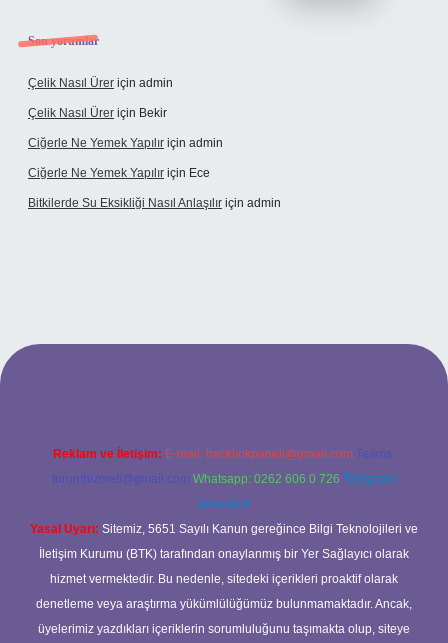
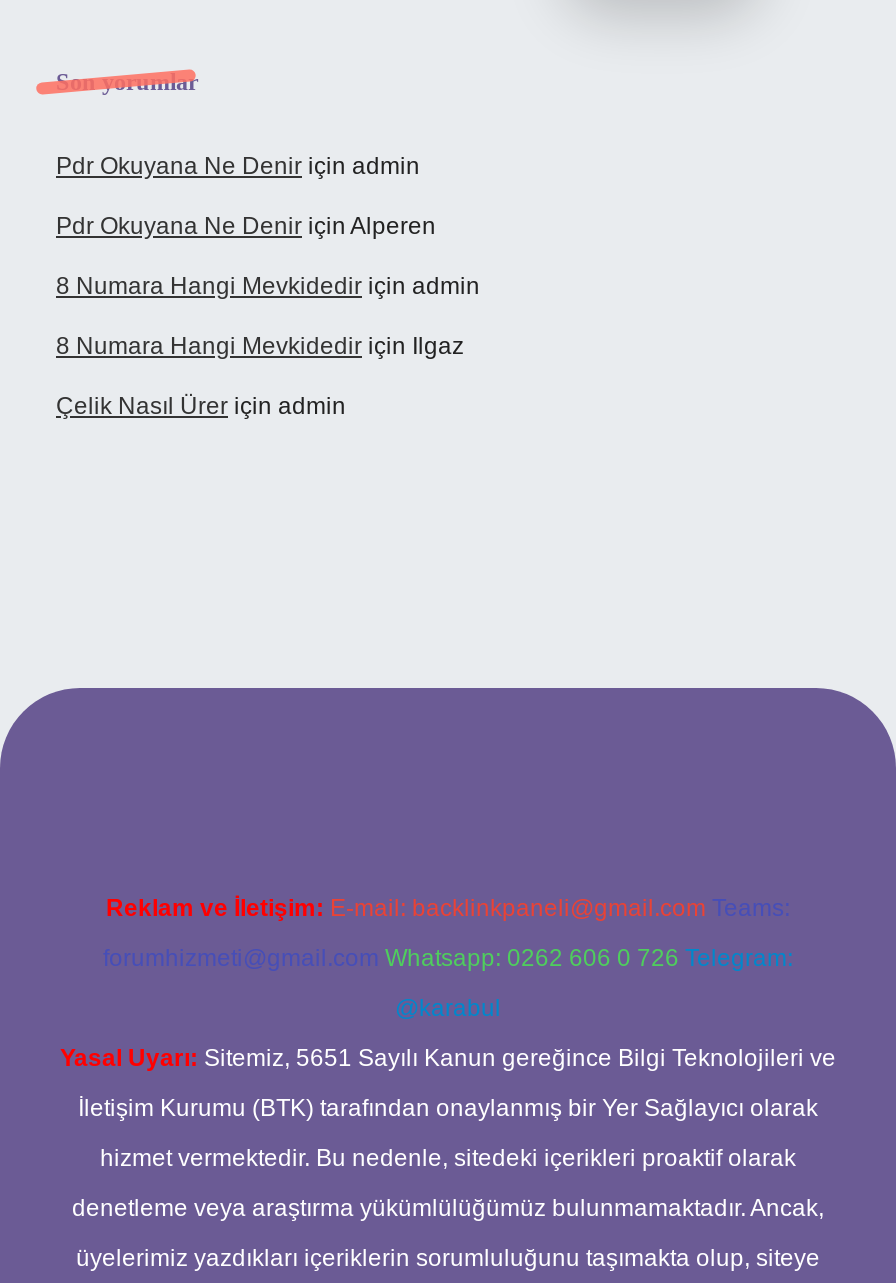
none -> [56,152,480,360] Pdr Okuyana Ne Denir için admin | Pdr Okuyana Ne Denir için Alperen | 8 Numara Hangi Mevkidedir için admin | 8 Numara Hangi Mevkidedir için Ilgaz
moved [28,76,173,90] -> [56,392,346,420]: Çelik Nasıl Ürer için admin
[28,106,281,210] Çelik Nasıl Ürer için Bekir | Ciğerle Ne Yemek Yapılır için admin | Ciğerle Ne Yemek Yapılır için Ece | Bitkilerde Su Eksikliği Nasıl Anlaşılır için admin -> none

